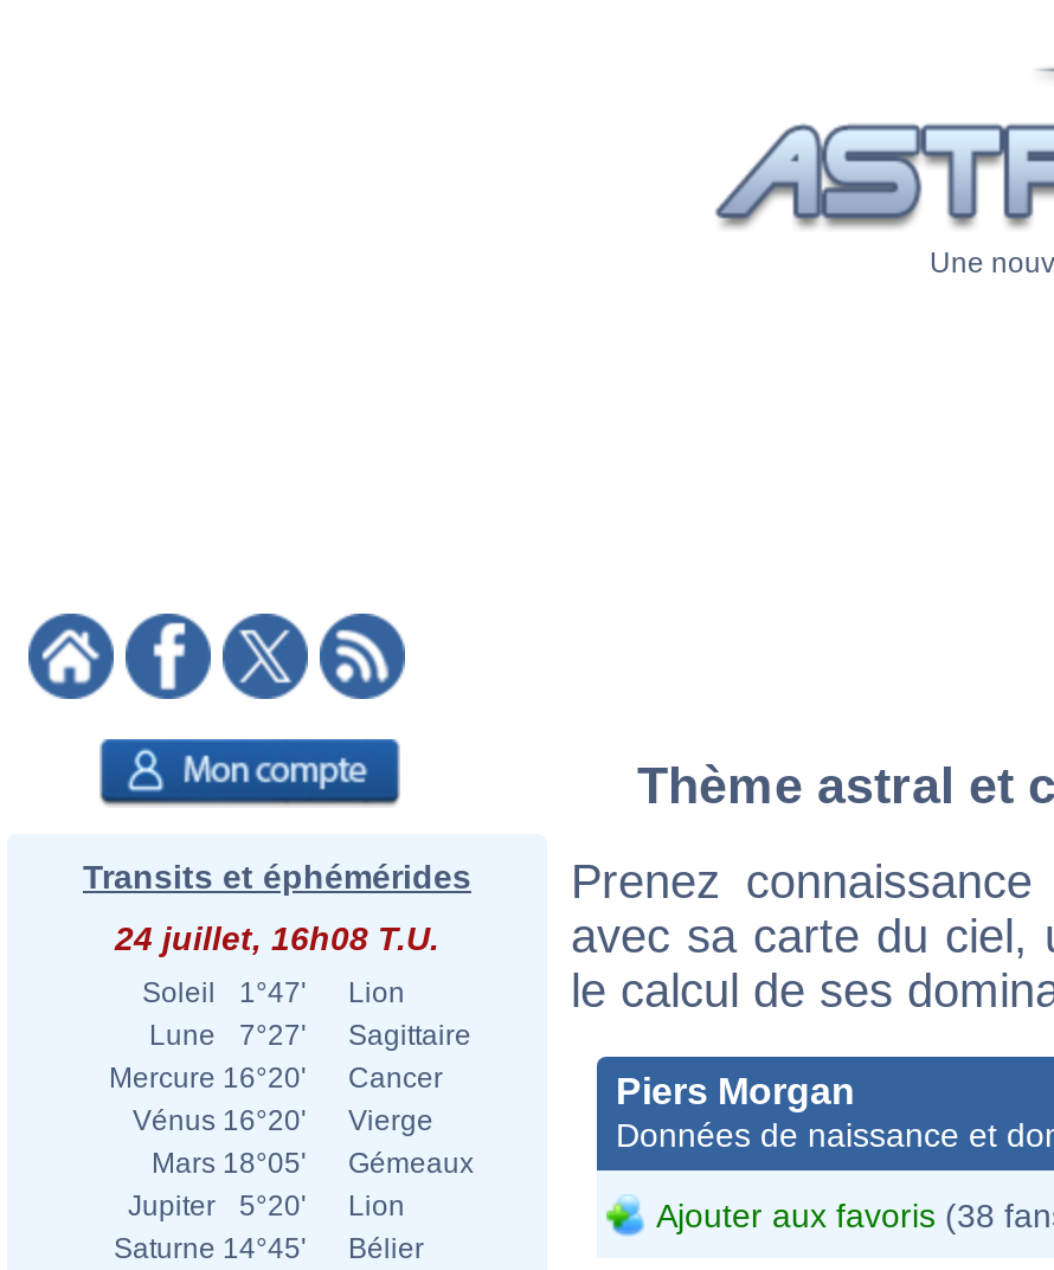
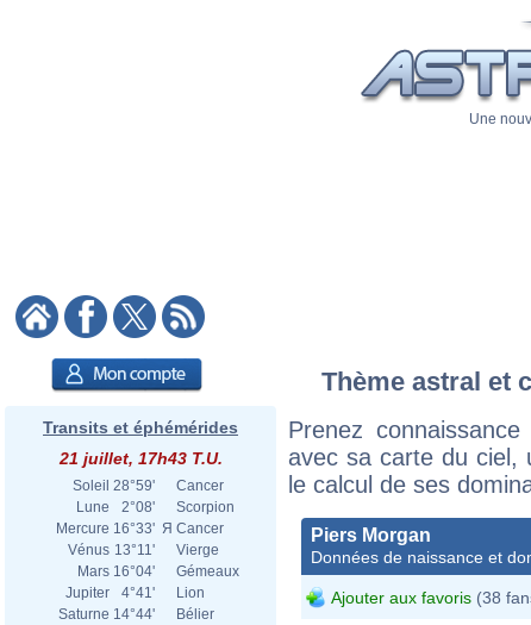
[115,919,439,957] 24 juillet, 16h08 T.U. -> [59,449,222,468] 21 juillet, 17h43 T.U.
[109,976,471,1095] Soleil 1°47' | Lion | Lune 7°27' | Sagittaire | Mercure 16°20' -> [73,477,158,494] Soleil 28°59'
moved [348,1061,443,1095] -> [176,477,224,494]: Cancer
[133,1104,313,1137] Vénus 16°20' -> [56,499,235,558] Lune 2°08' | Scorpion | Mercure 16°33' Я Cancer | Vénus 13°11'
[152,1147,474,1180] Mars 18°05' Gémeaux -> [77,563,239,580] Mars 16°04' Gémeaux
[128,1189,405,1223] Jupiter 5°20' Lion -> [65,585,205,601] Jupiter 4°41' Lion
[114,1232,424,1265] Saturne 14°45' Bélier -> [58,606,214,623] Saturne 14°44' Bélier

